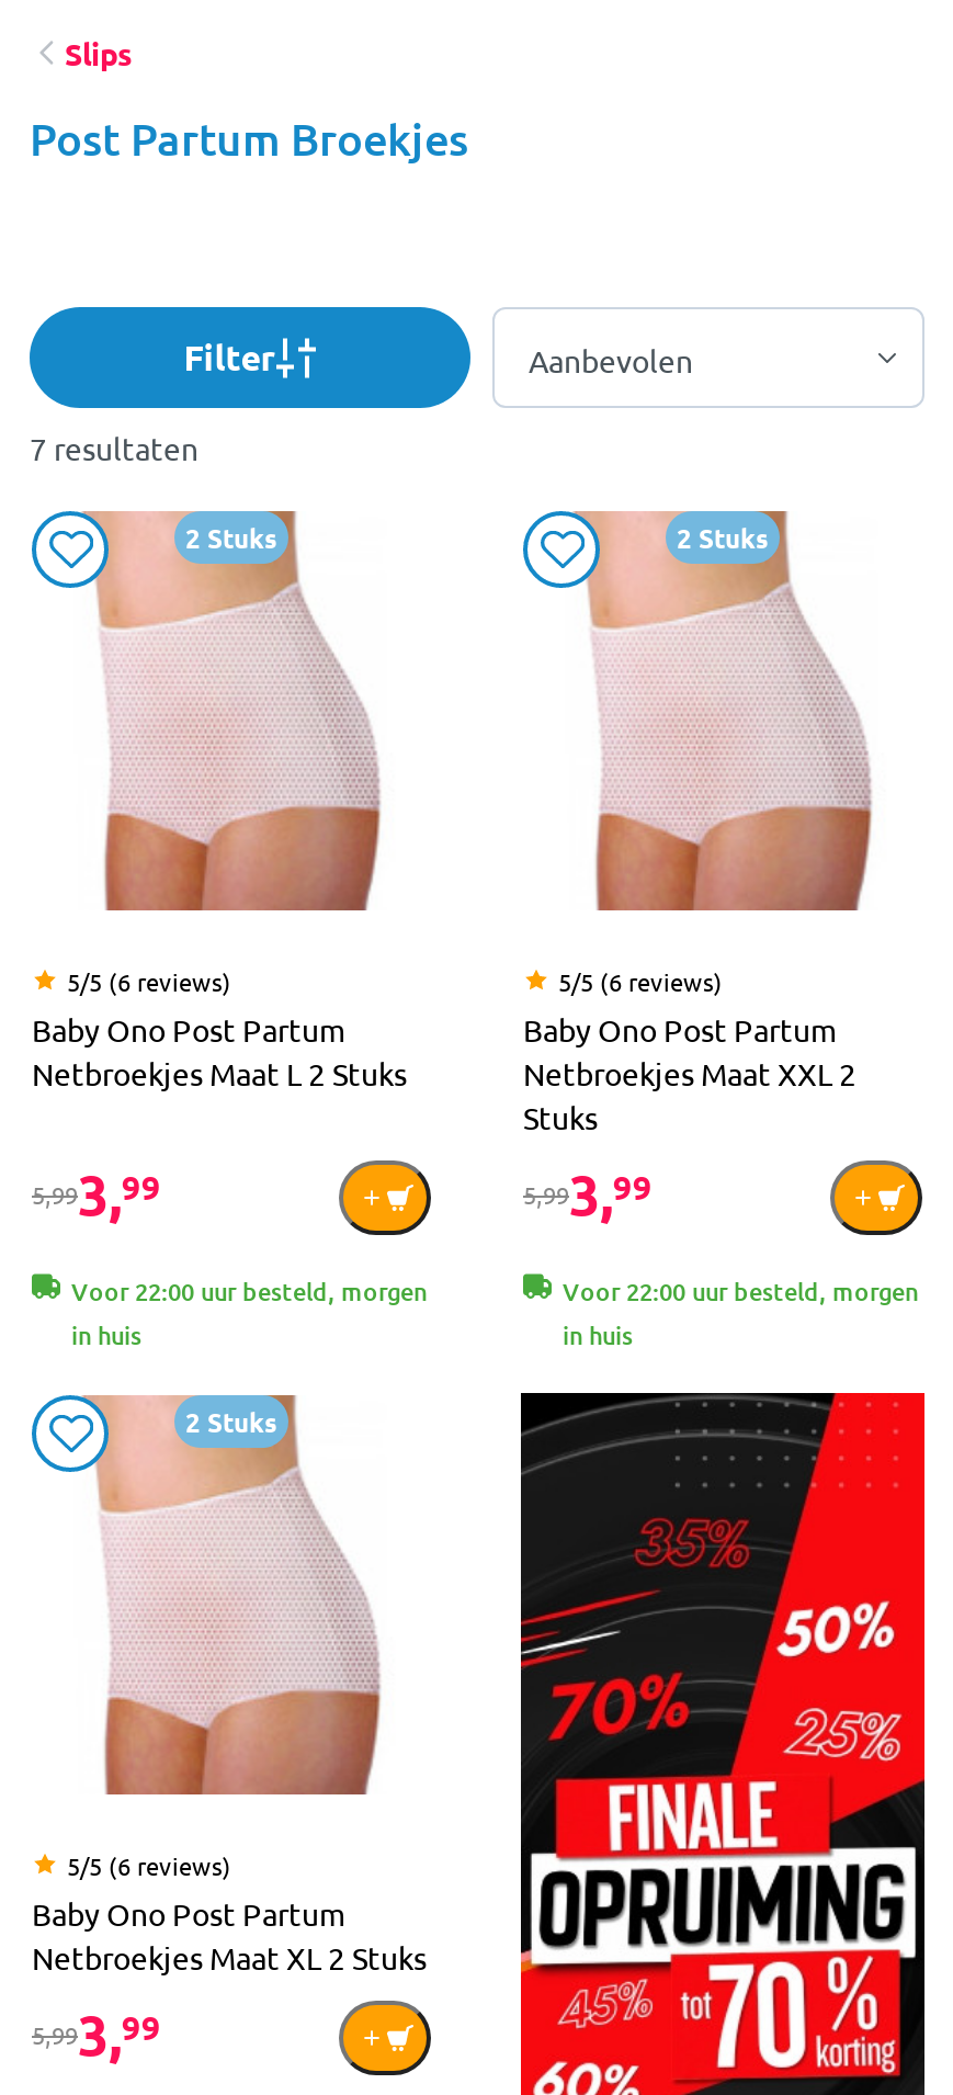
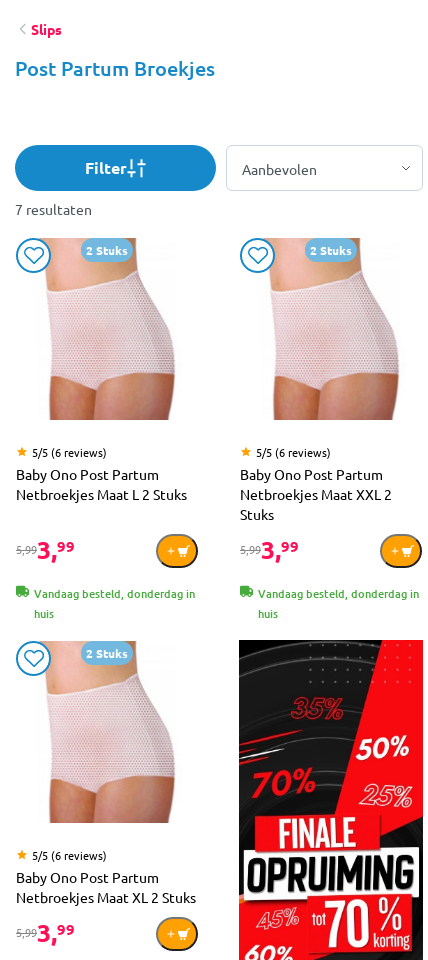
[71,1273,427,1354] Voor 22:00 uur besteld, morgen | in huis -> [34,585,195,622] Vandaag besteld, donderdag in | huis
[563,1273,918,1354] Voor 22:00 uur besteld, morgen | in huis -> [258,585,419,622] Vandaag besteld, donderdag in | huis

